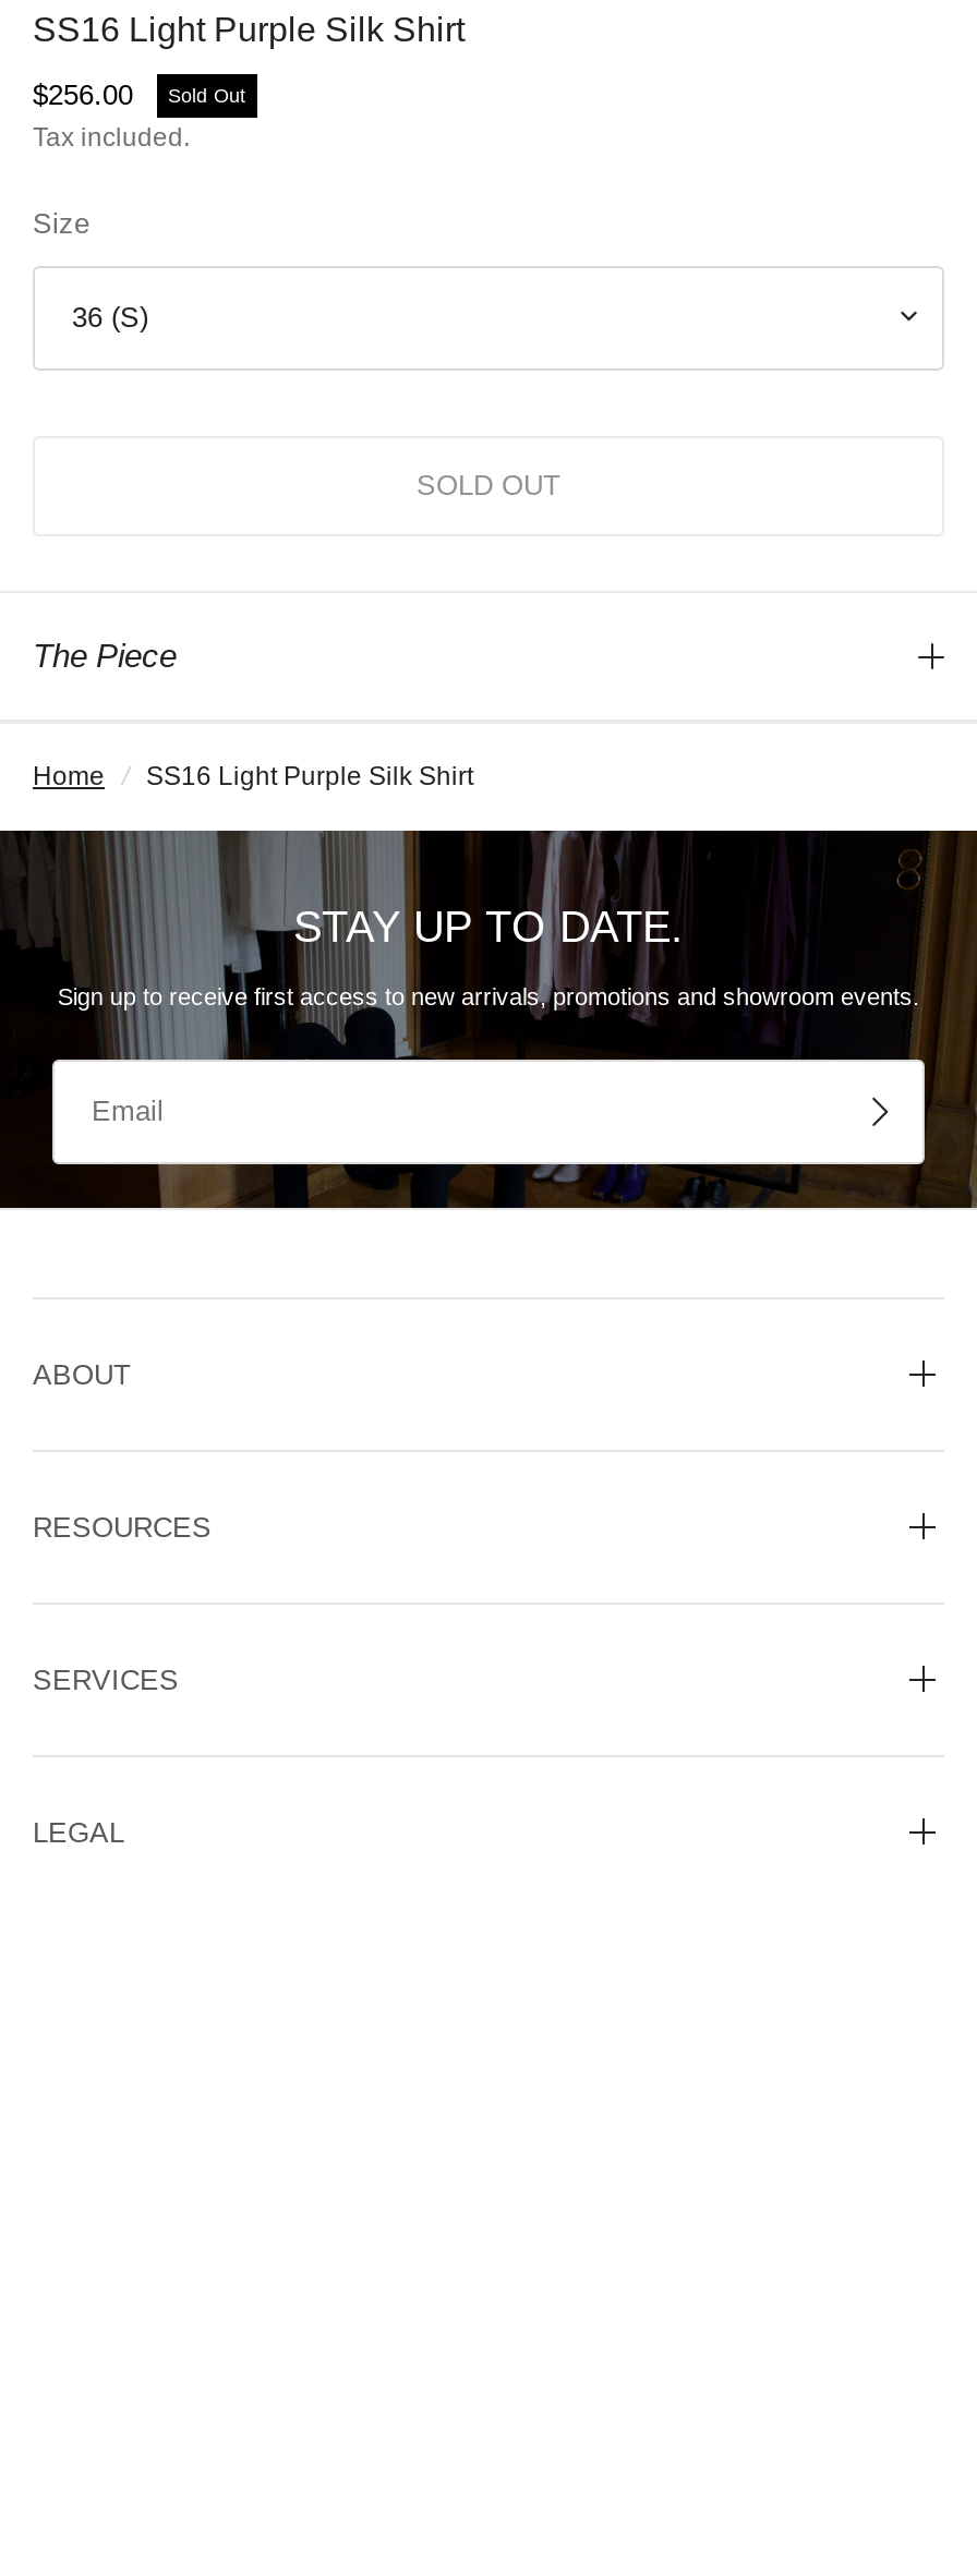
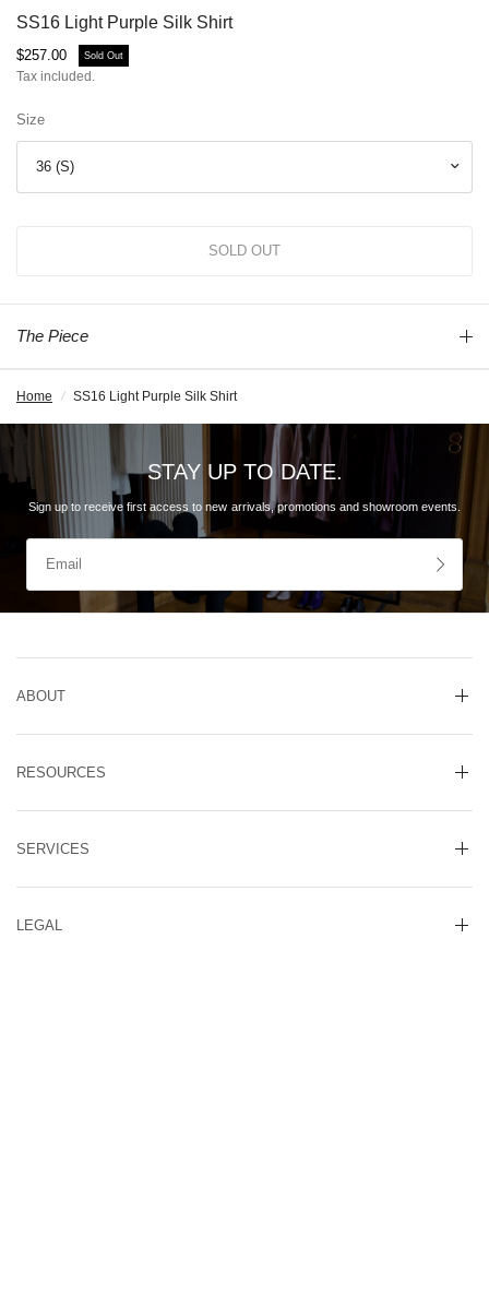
[33,77,246,110] $256.00 Sold Out -> [16,46,123,63] $257.00 Sold Out

